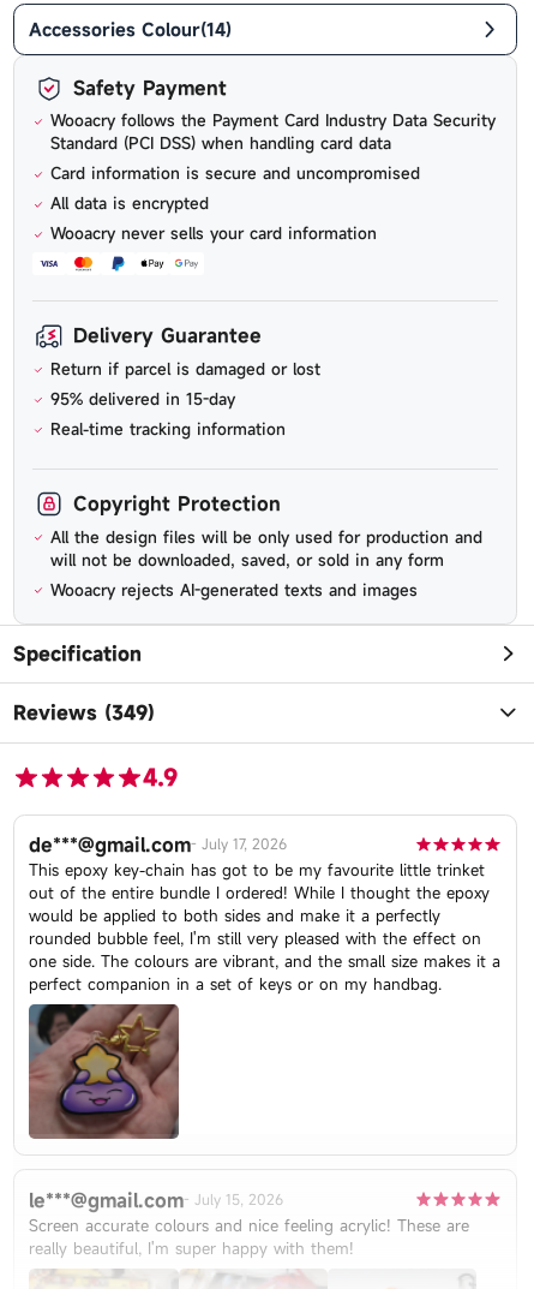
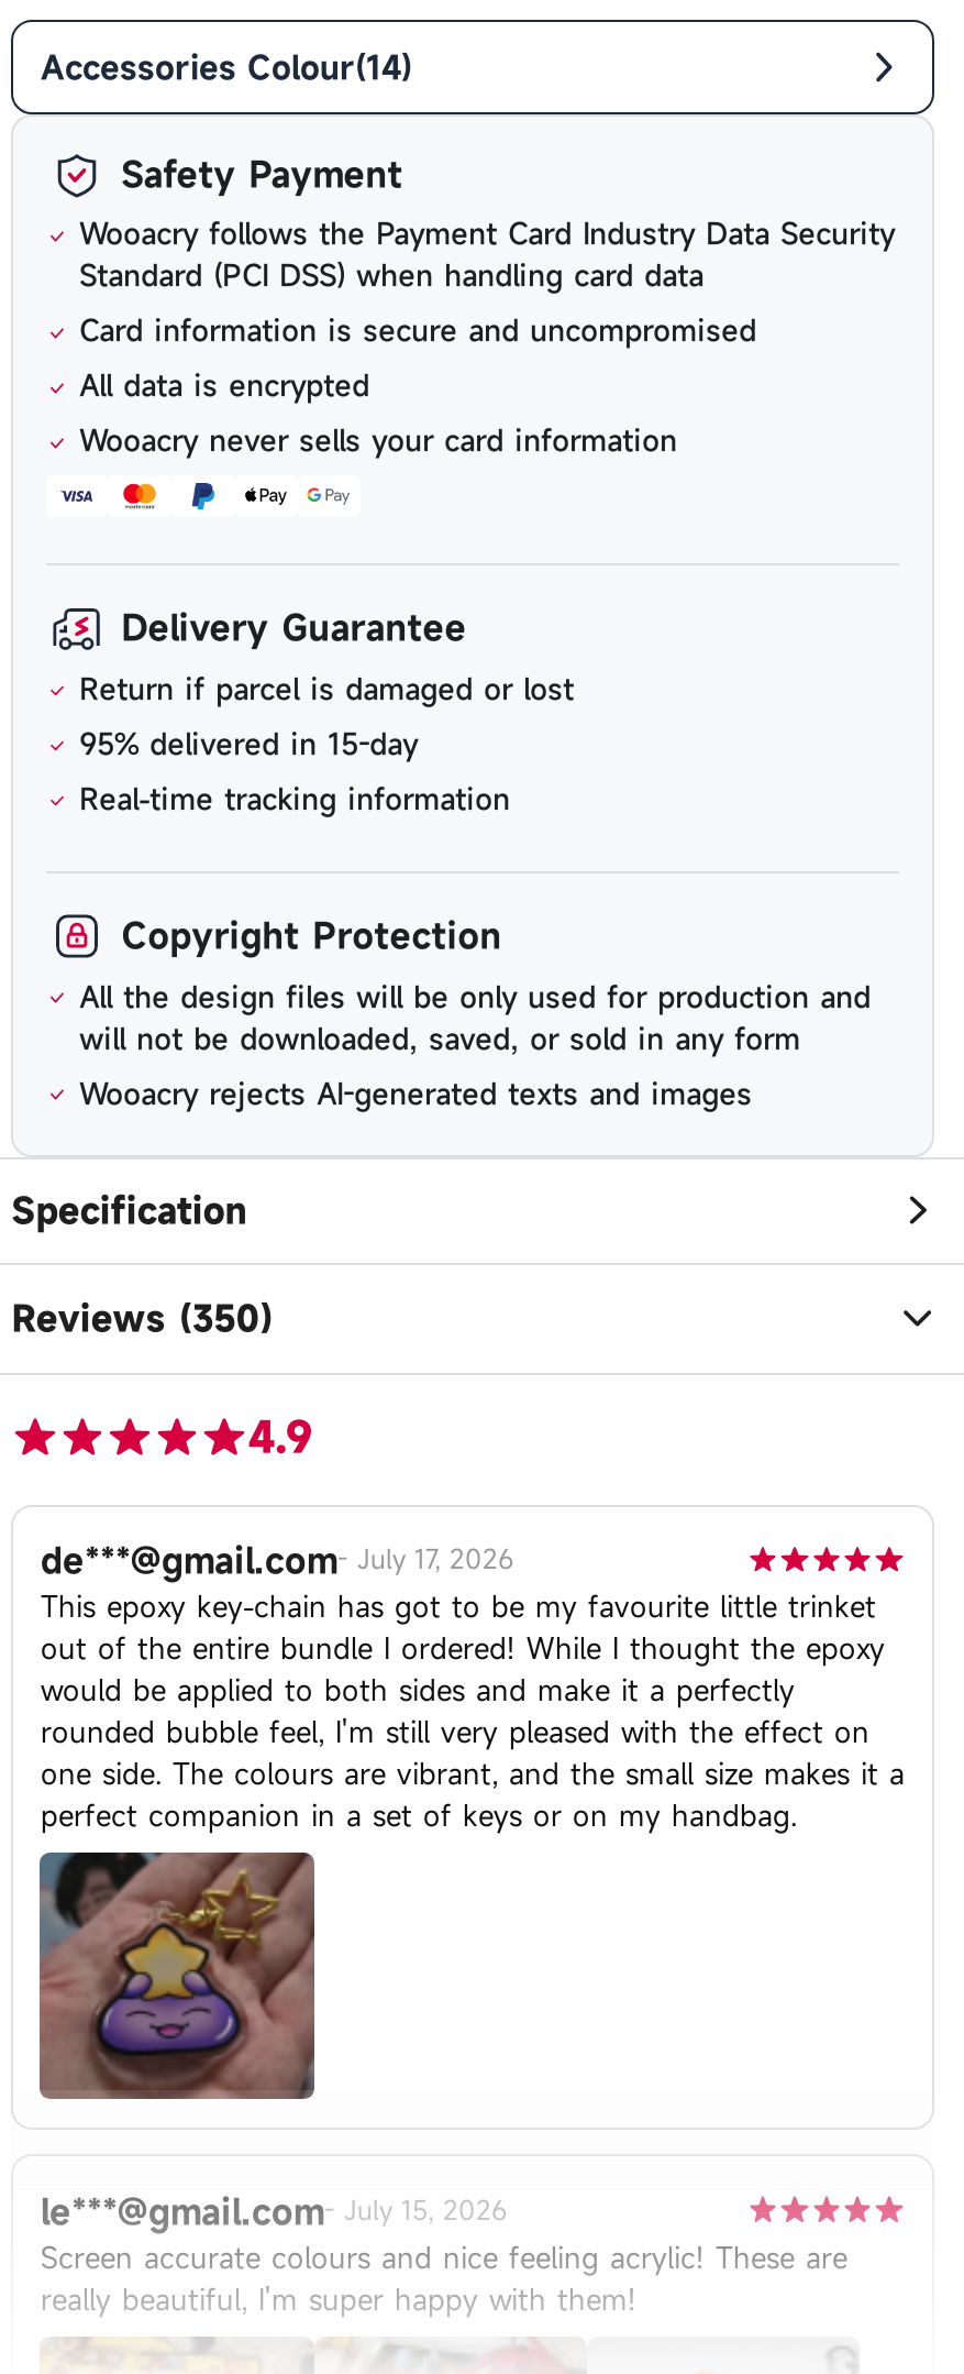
[14,701,155,725] Reviews (349) -> [12,1297,273,1341] Reviews (350)

